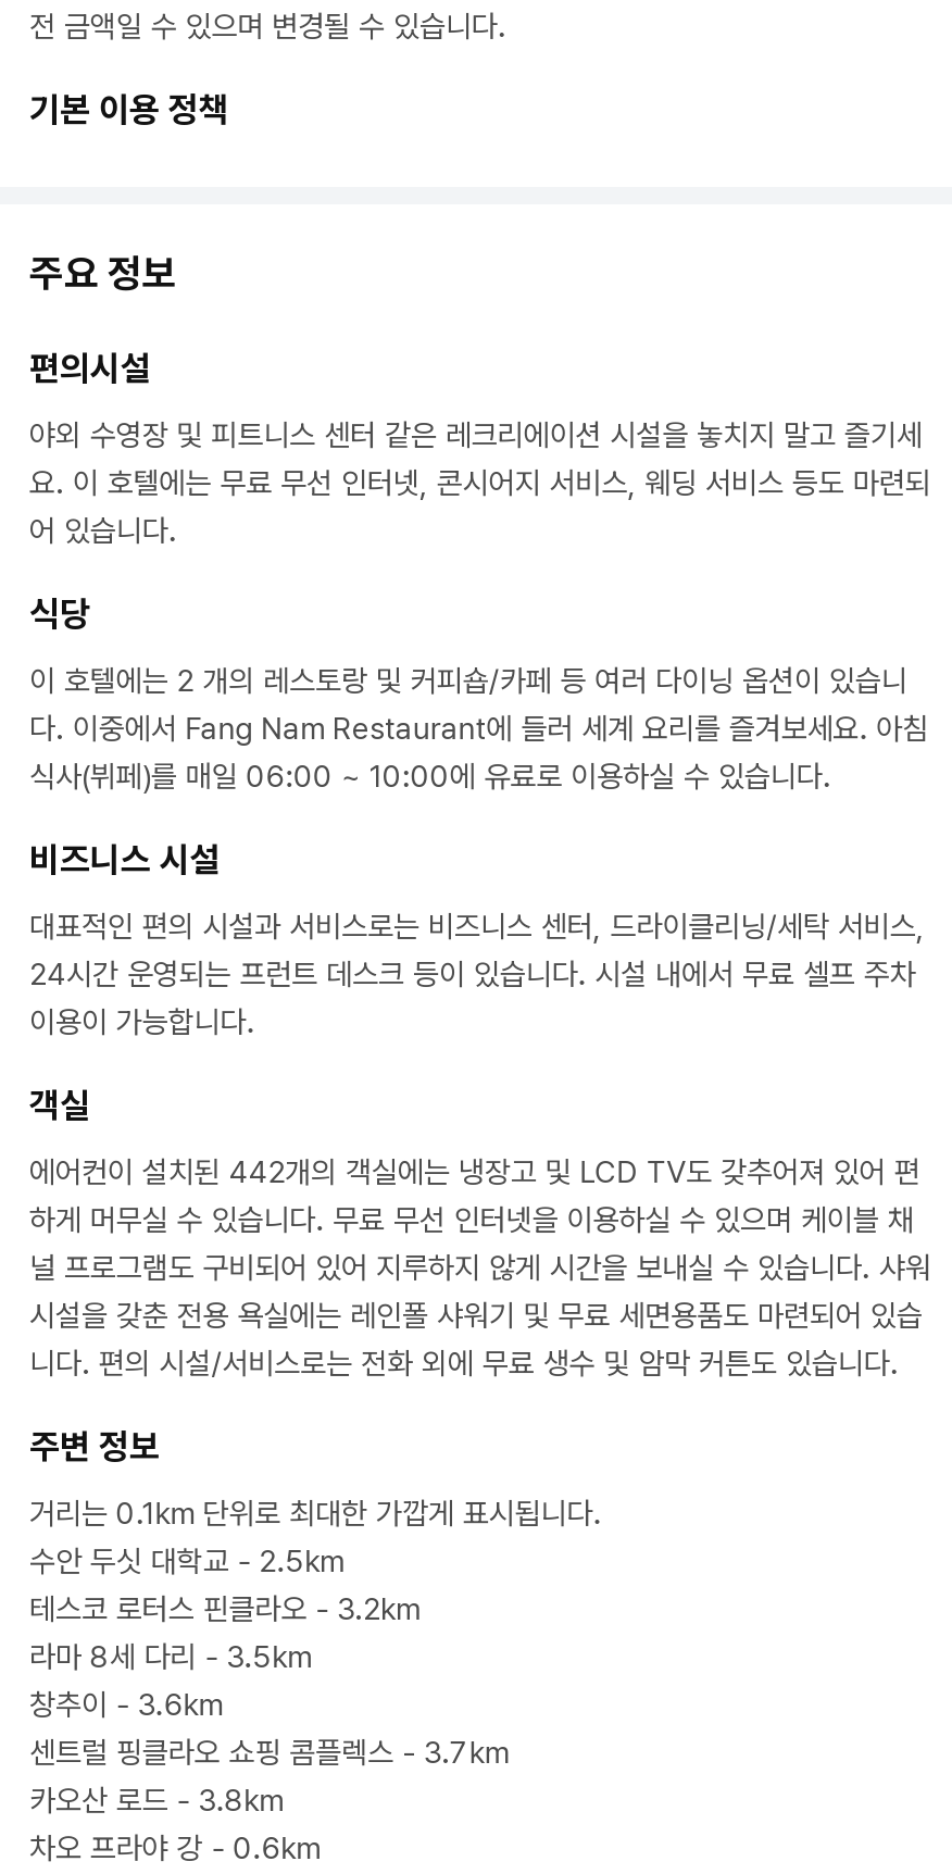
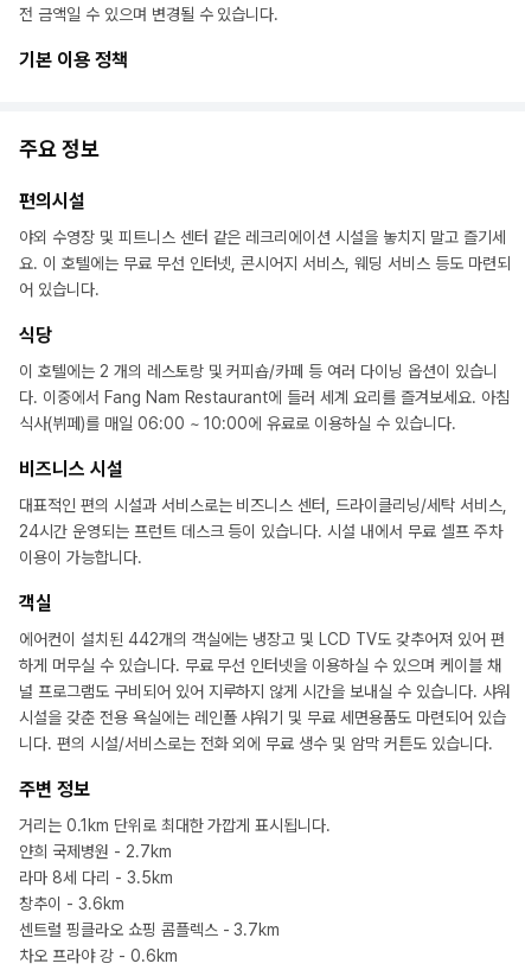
[29,1544,419,1626] 수안 두싯 대학교 - 2.5km | 테스코 로터스 핀클라오 - 3.2km -> [19,842,171,861] 얀희 국제병원 - 2.7km
[29,1783,283,1817] 카오산 로드 - 3.8km -> none

